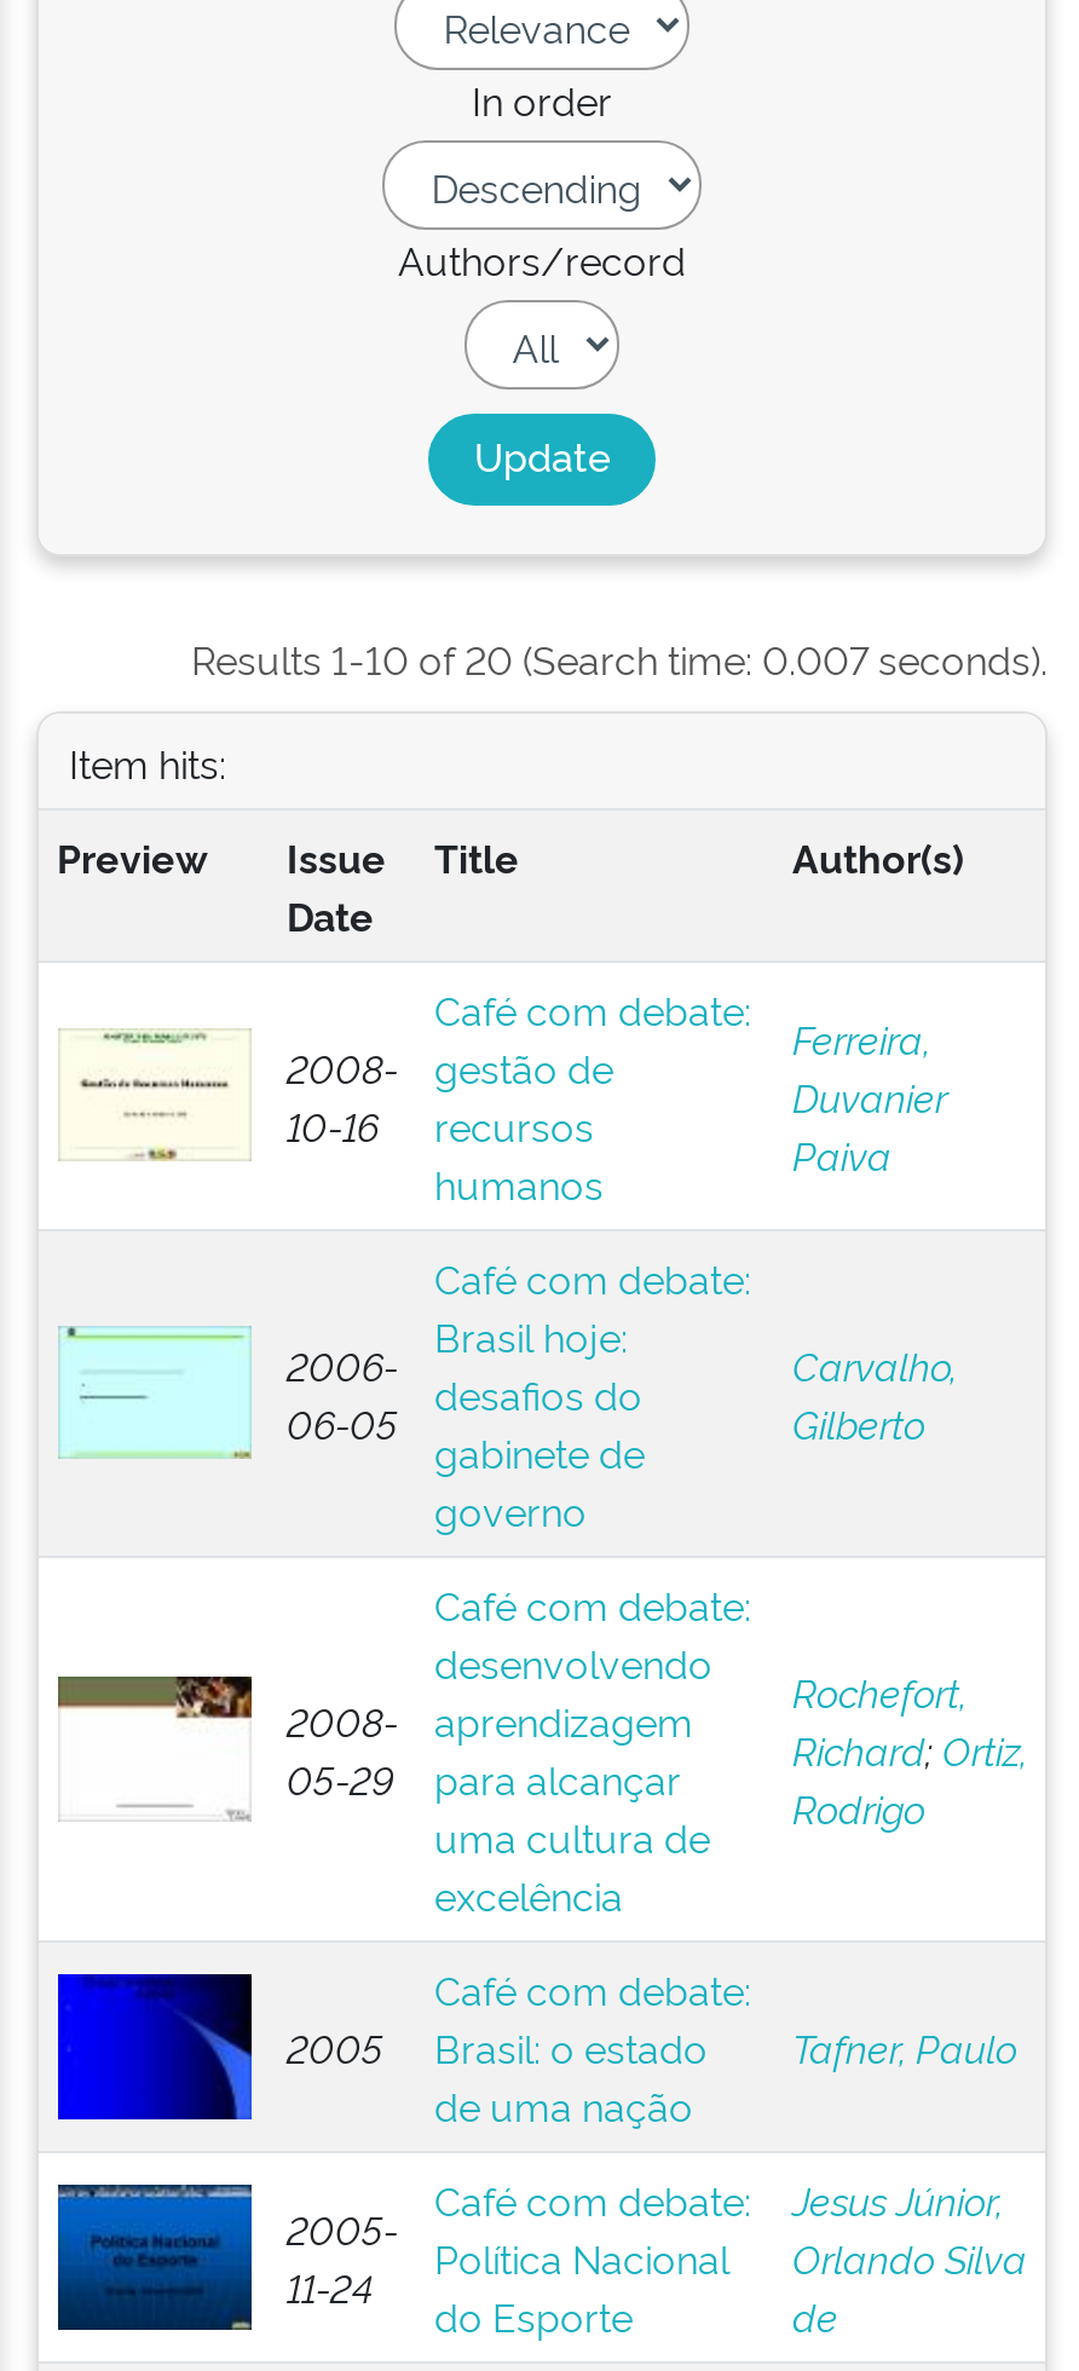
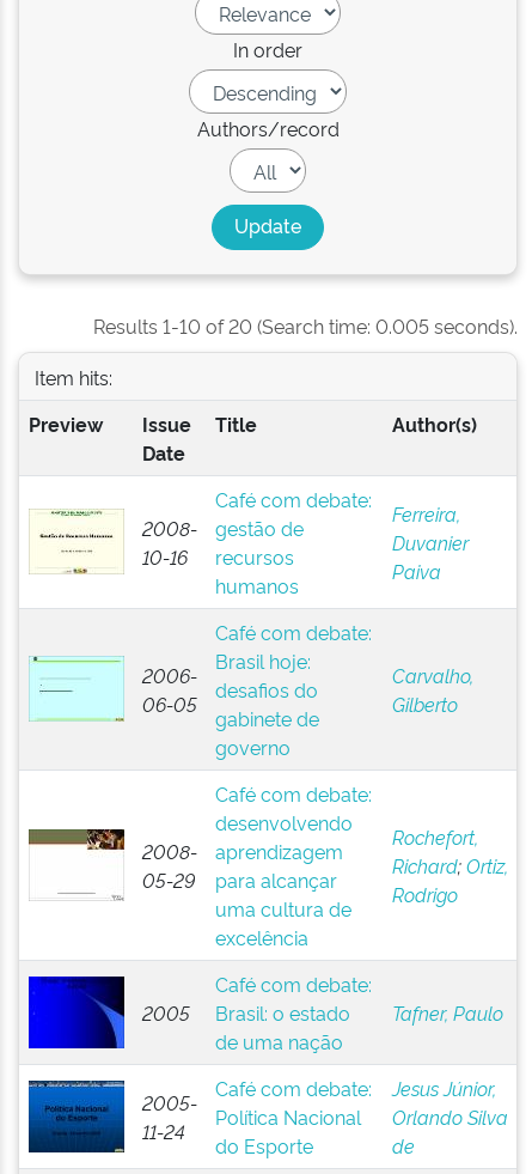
[191,631,1048,685] Results 1-10 of 20 (Search time: 0.007 seconds). -> [93,312,518,339] Results 1-10 of 20 (Search time: 0.005 seconds).

